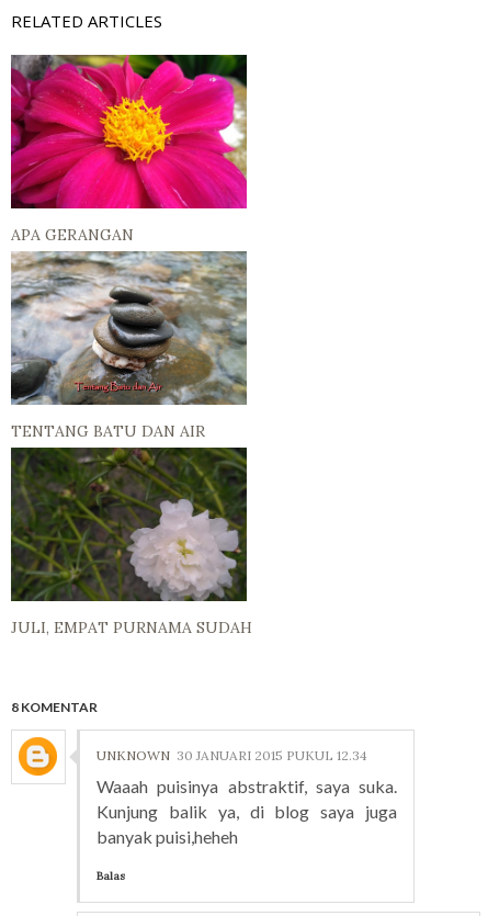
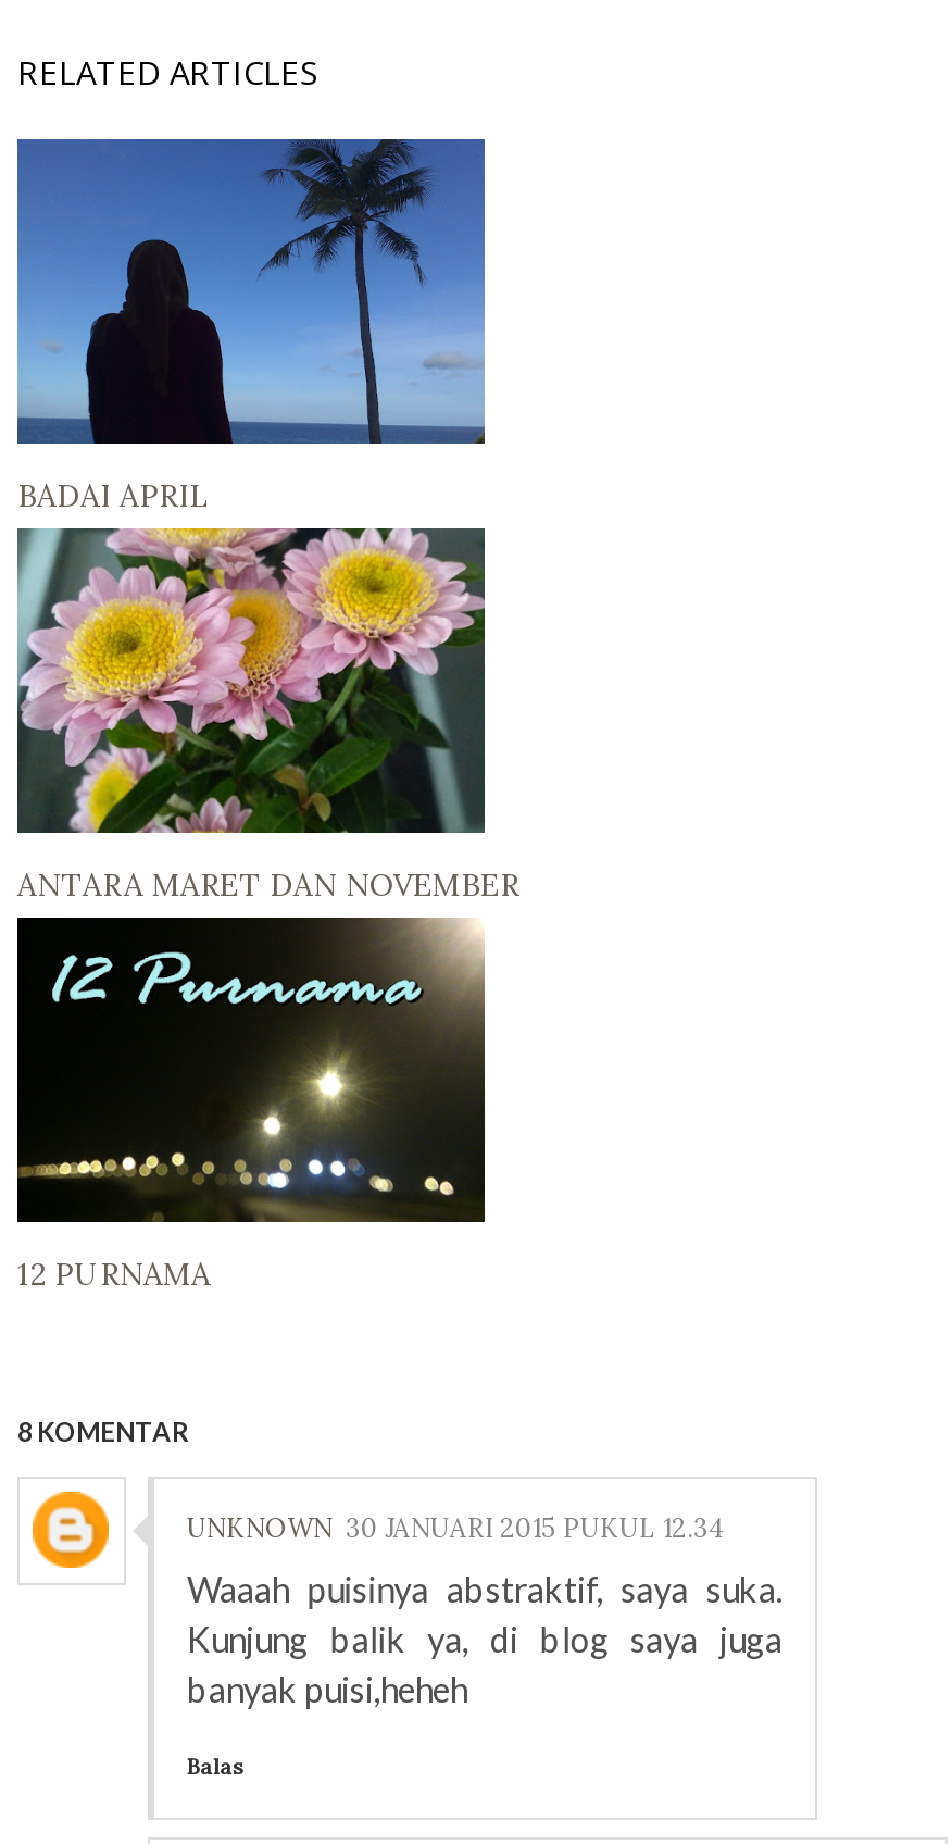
[10,54,248,245] [image] | APA GERANGAN -> [15,137,487,516] [image] | BADAI APRIL
[11,251,248,441] [image] | TENTANG BATU DAN AIR -> [17,528,519,905] [image] | ANTARA MARET DAN NOVEMBER
[11,450,252,638] [image] | JULI, EMPAT PURNAMA SUDAH -> [17,922,487,1294] [image] | 12 PURNAMA

